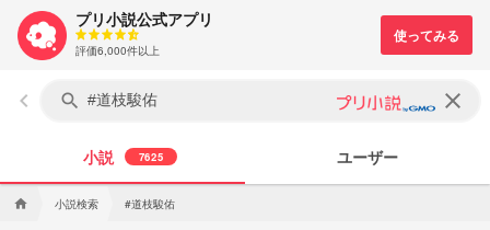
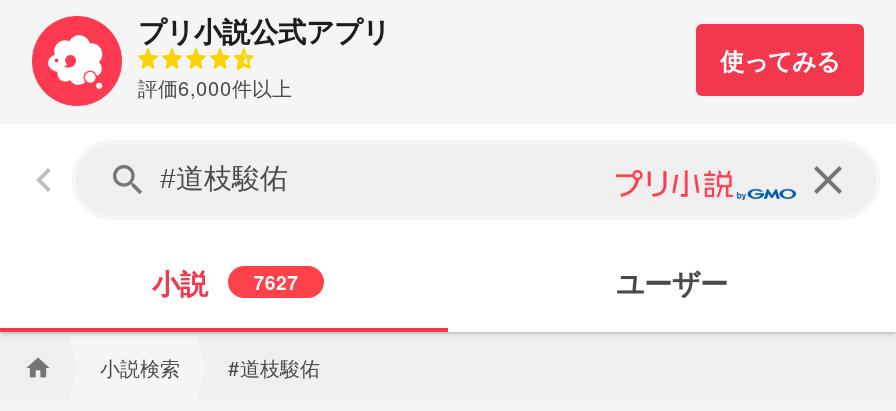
[139,149,163,165] 7625 -> [254,268,298,296] 7627

